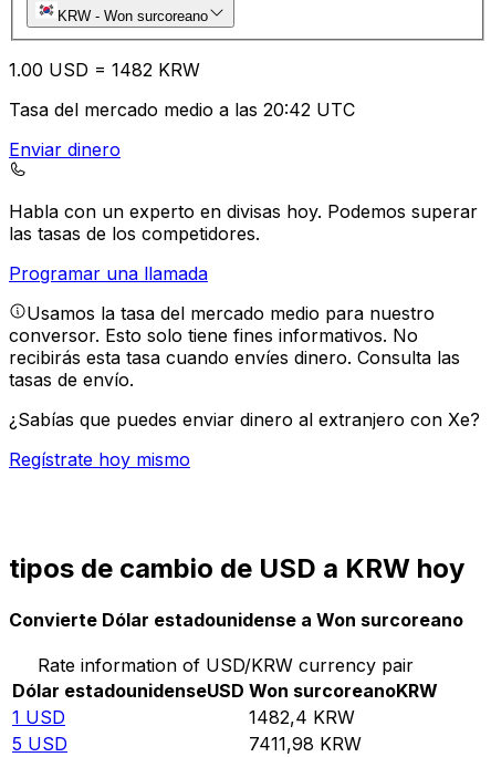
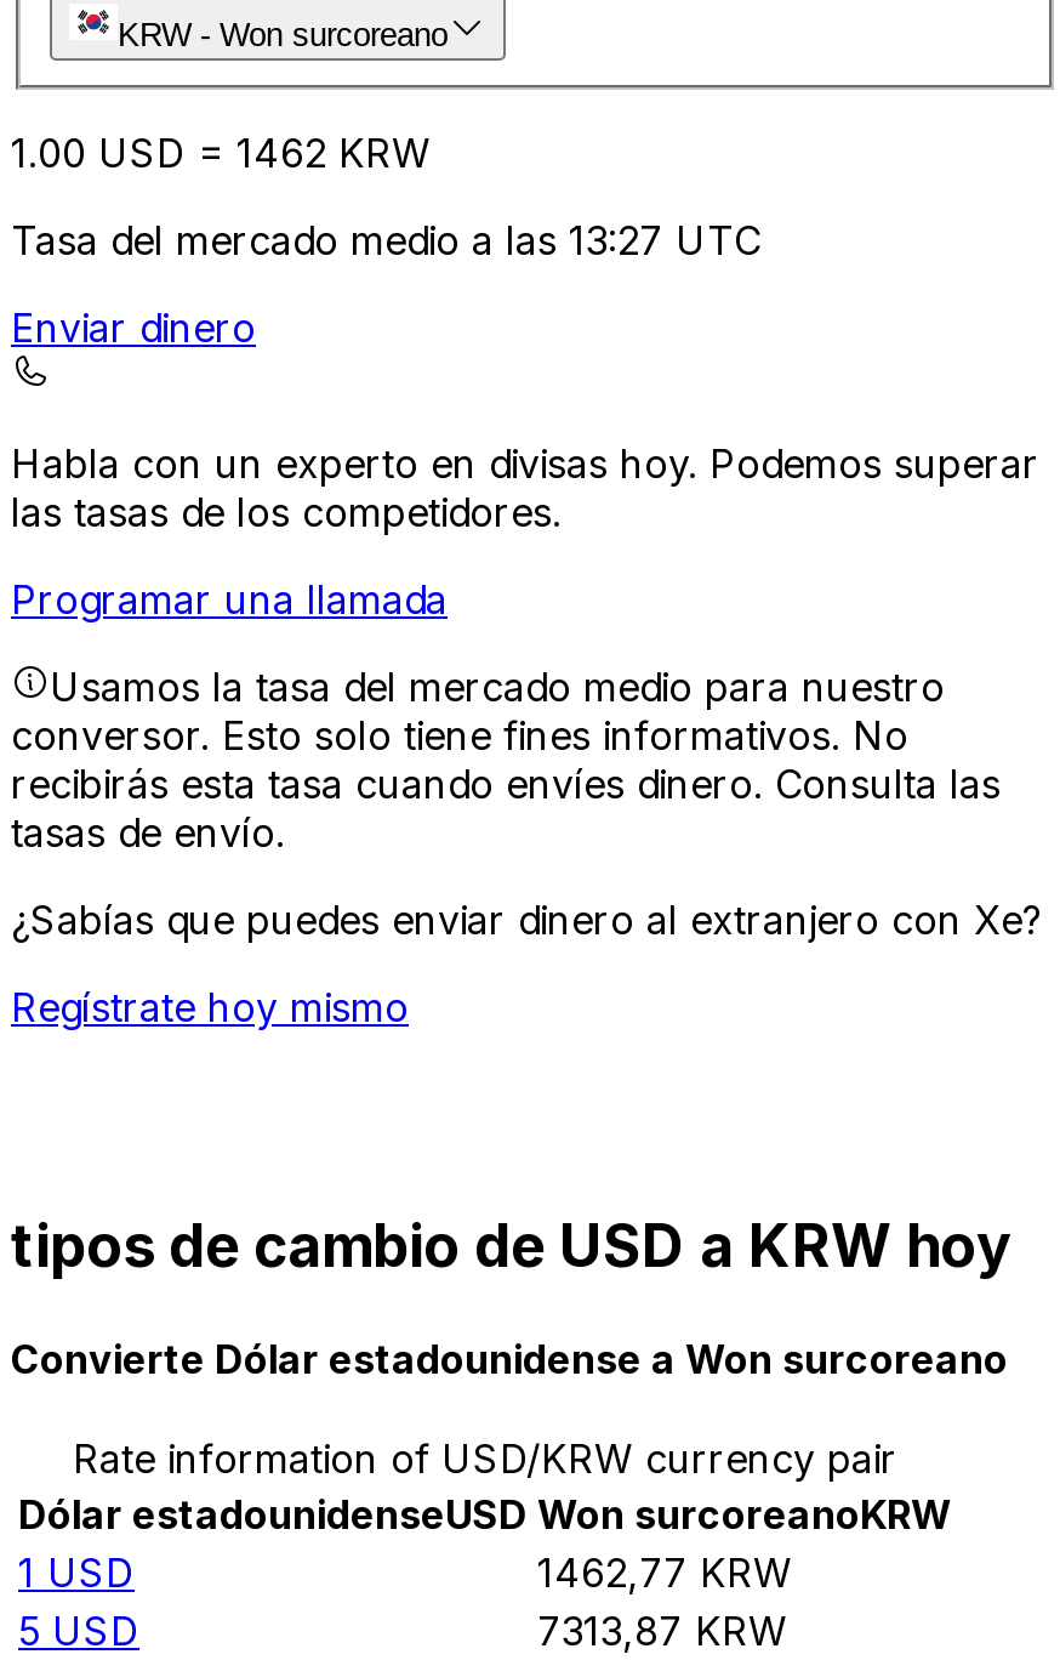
[9,59,200,81] 1.00 USD = 1482 KRW -> [11,130,431,178] 1.00 USD = 1462 KRW
[9,99,355,121] Tasa del mercado medio a las 20:42 UTC -> [11,217,760,266] Tasa del mercado medio a las 13:27 UTC
[249,706,355,728] 1482,4 KRW -> [537,1548,792,1596] 1462,77 KRW
[249,732,362,755] 7411,98 KRW -> [537,1606,787,1655] 7313,87 KRW

